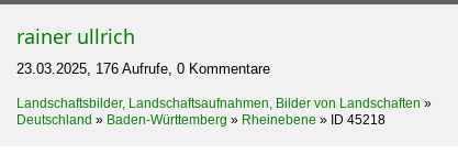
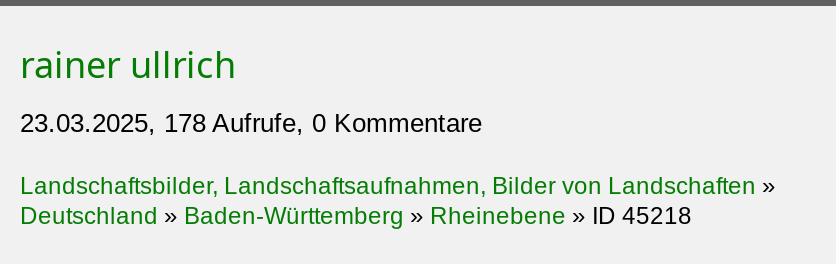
[16,60,270,76] 23.03.2025, 176 Aufrufe, 0 Kommentare -> [20,108,482,138] 23.03.2025, 178 Aufrufe, 0 Kommentare

